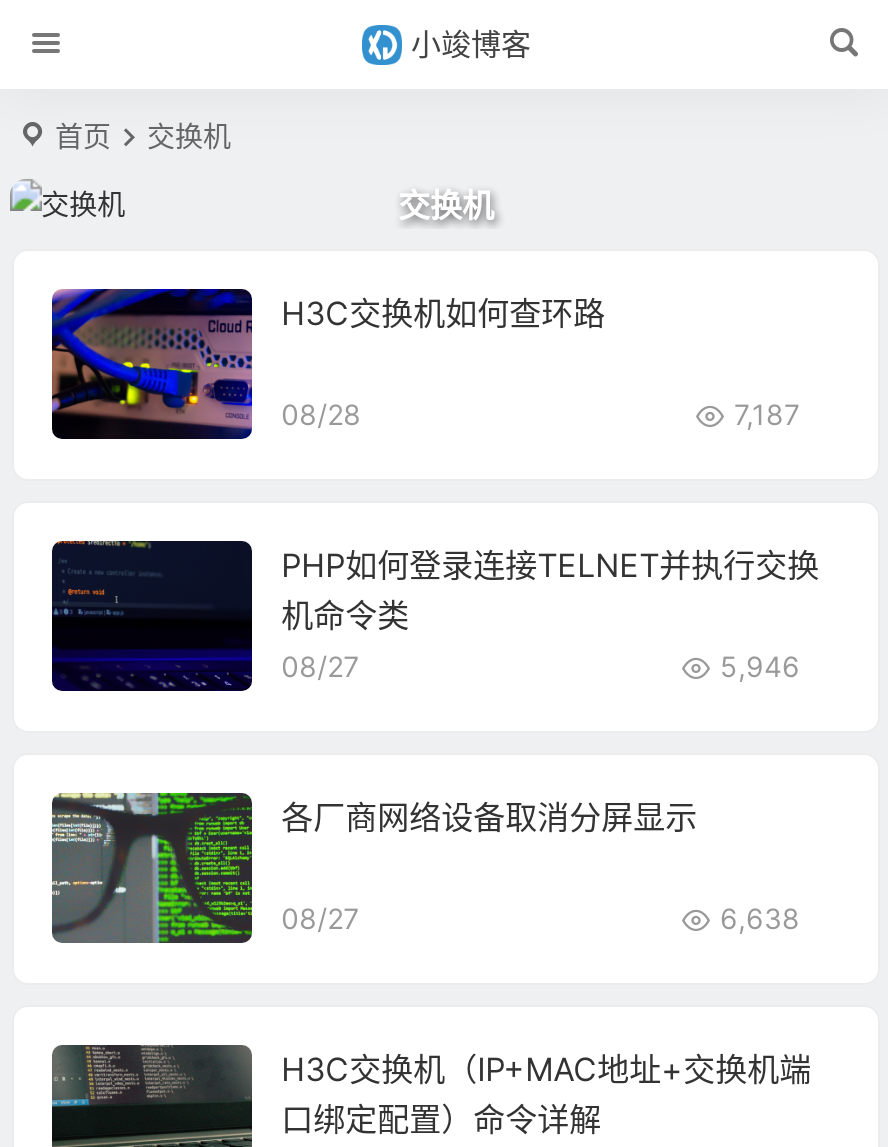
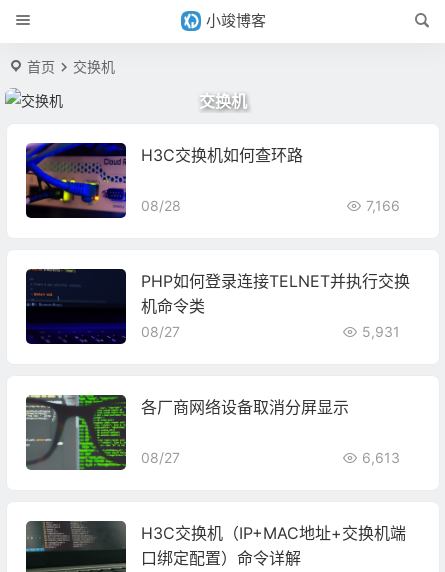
[734,397,800,431] 7,187 -> [366,197,400,214] 7,166
[720,649,800,683] 5,946 -> [362,323,400,340] 5,931
[720,901,800,935] 6,638 -> [362,449,400,466] 6,613

